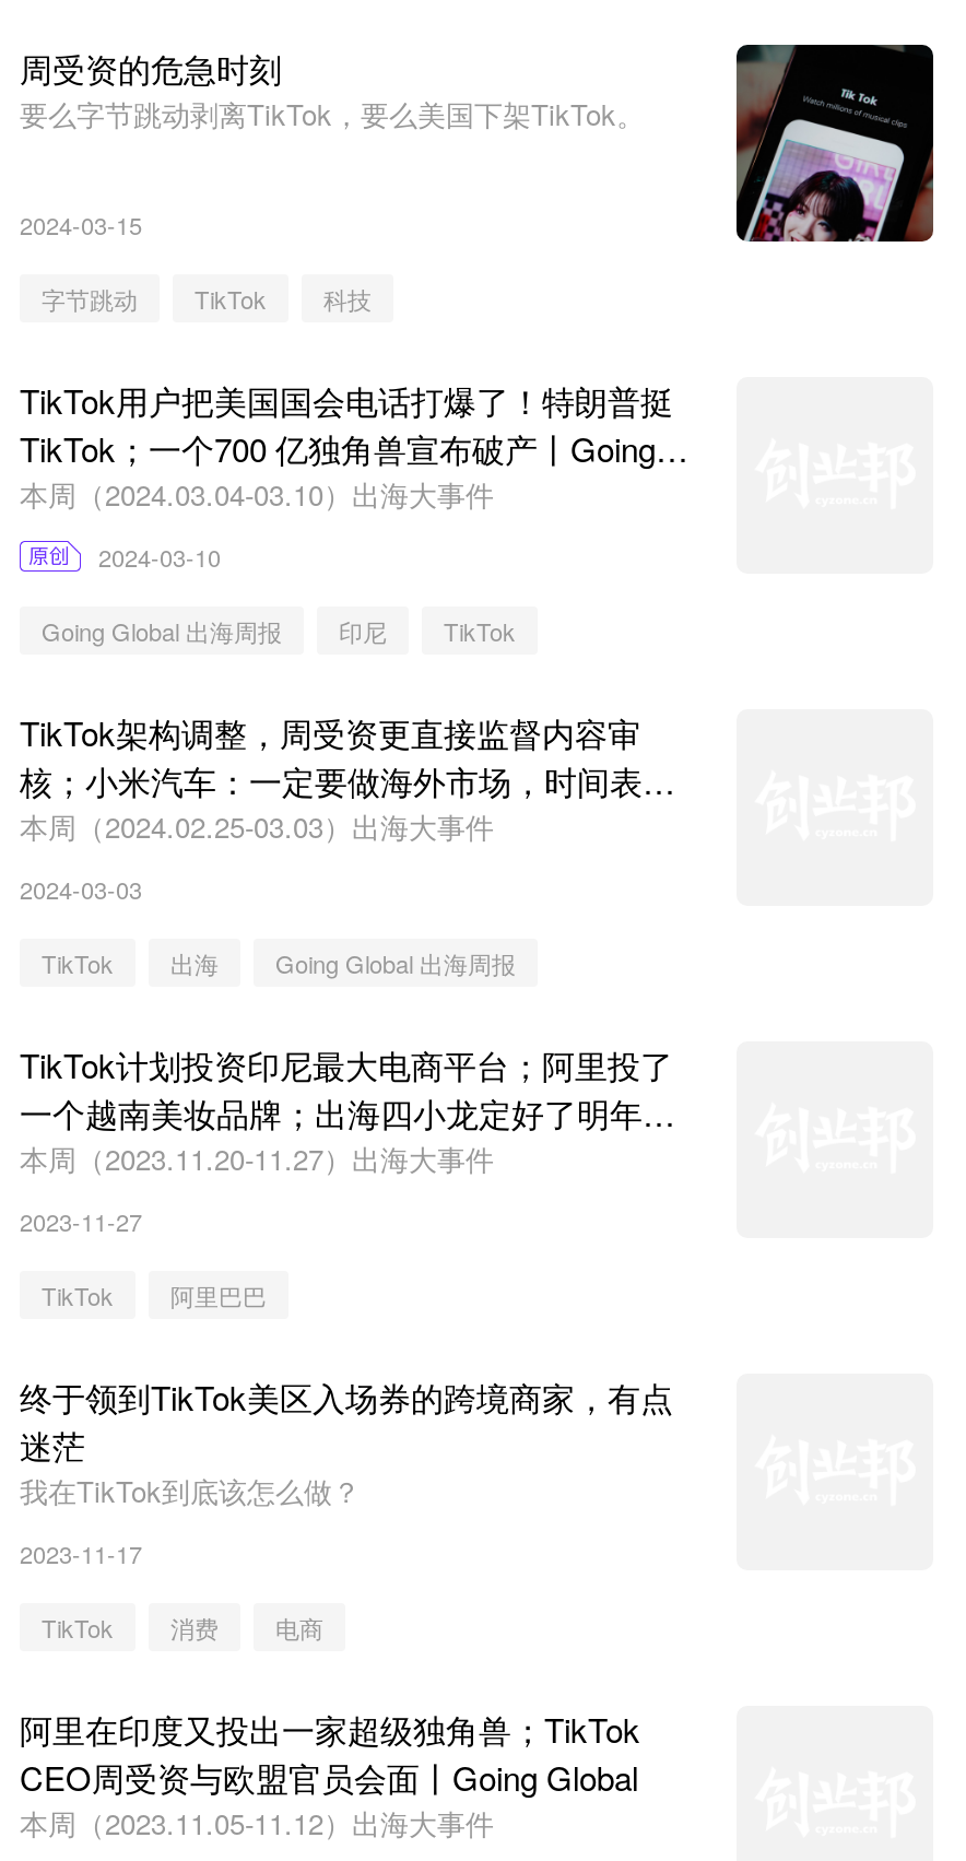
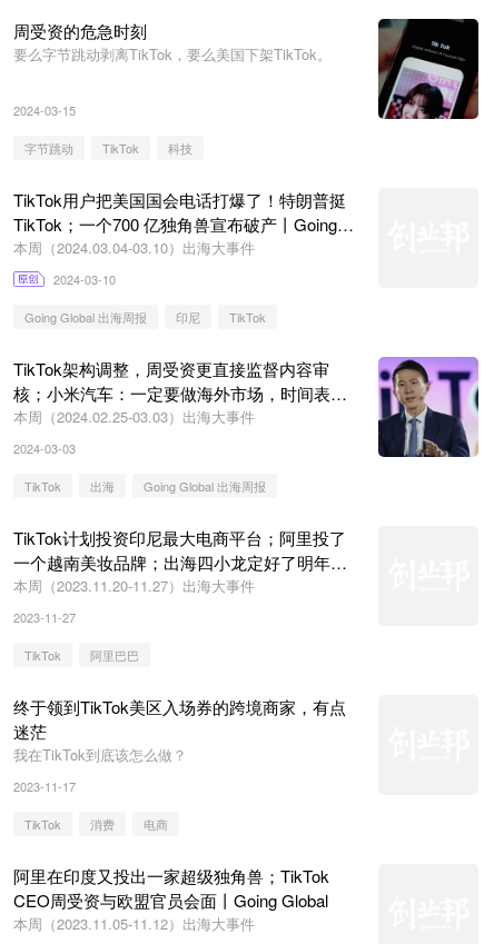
none -> [377,357,480,458] [image]

